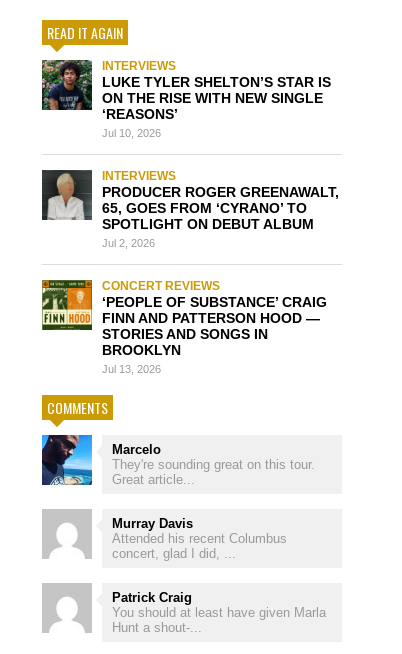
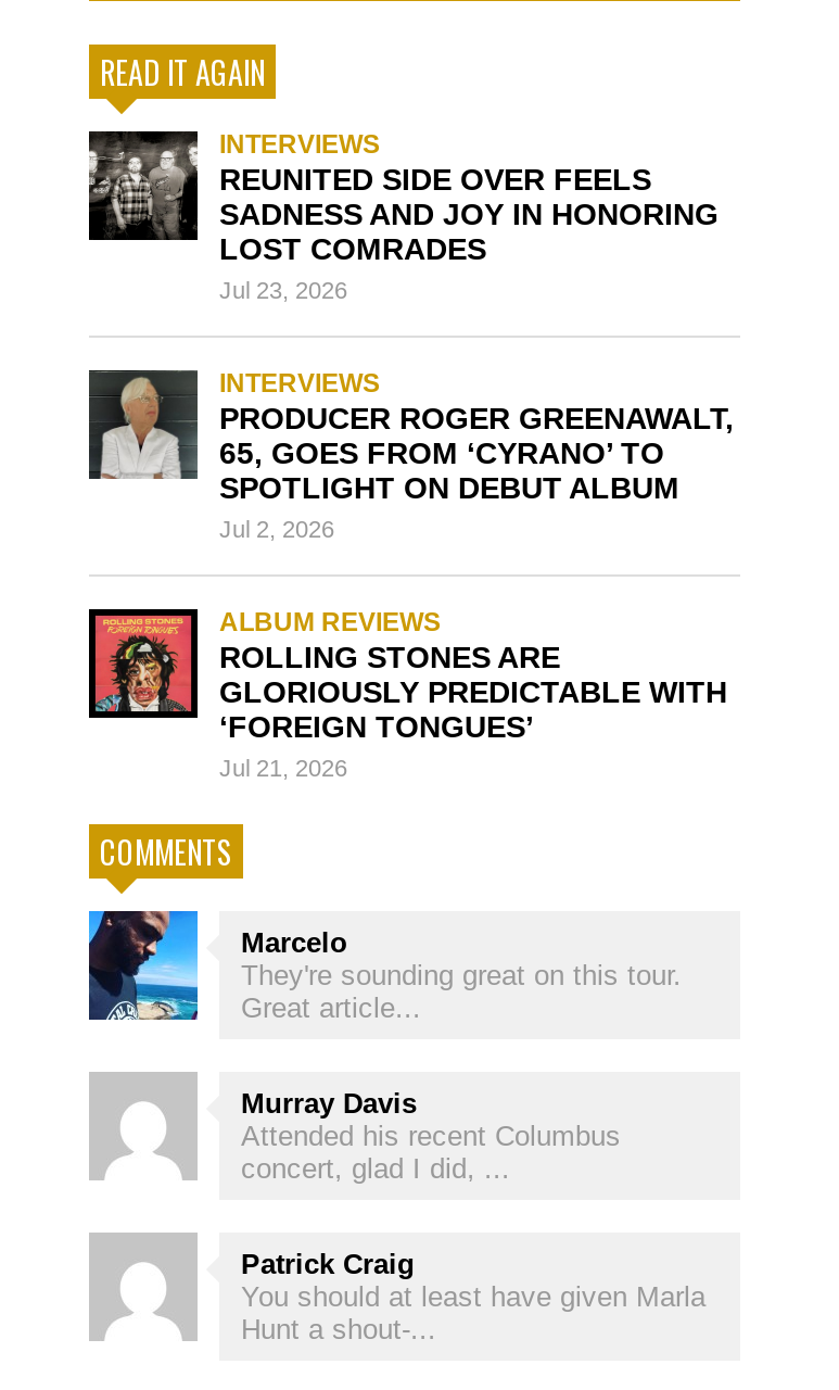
[41,60,331,139] [image] | LUKE TYLER SHELTON’S STAR IS | ON THE RISE WITH NEW SINGLE | ‘REASONS’ | Jul 10, 2026 -> [89,130,719,302] [image] | REUNITED SIDE OVER FEELS | SADNESS AND JOY IN HONORING | LOST COMRADES | Jul 23, 2026
[41,279,327,375] [image] | CONCERT REVIEWS | ‘PEOPLE OF SUBSTANCE’ CRAIG | FINN AND PATTERSON HOOD — | STORIES AND SONGS IN | BROOKLYN | Jul 13, 2026 -> [87,606,727,780] [image] | ALBUM REVIEWS | ROLLING STONES ARE | GLORIOUSLY PREDICTABLE WITH | ‘FOREIGN TONGUES’ | Jul 21, 2026

